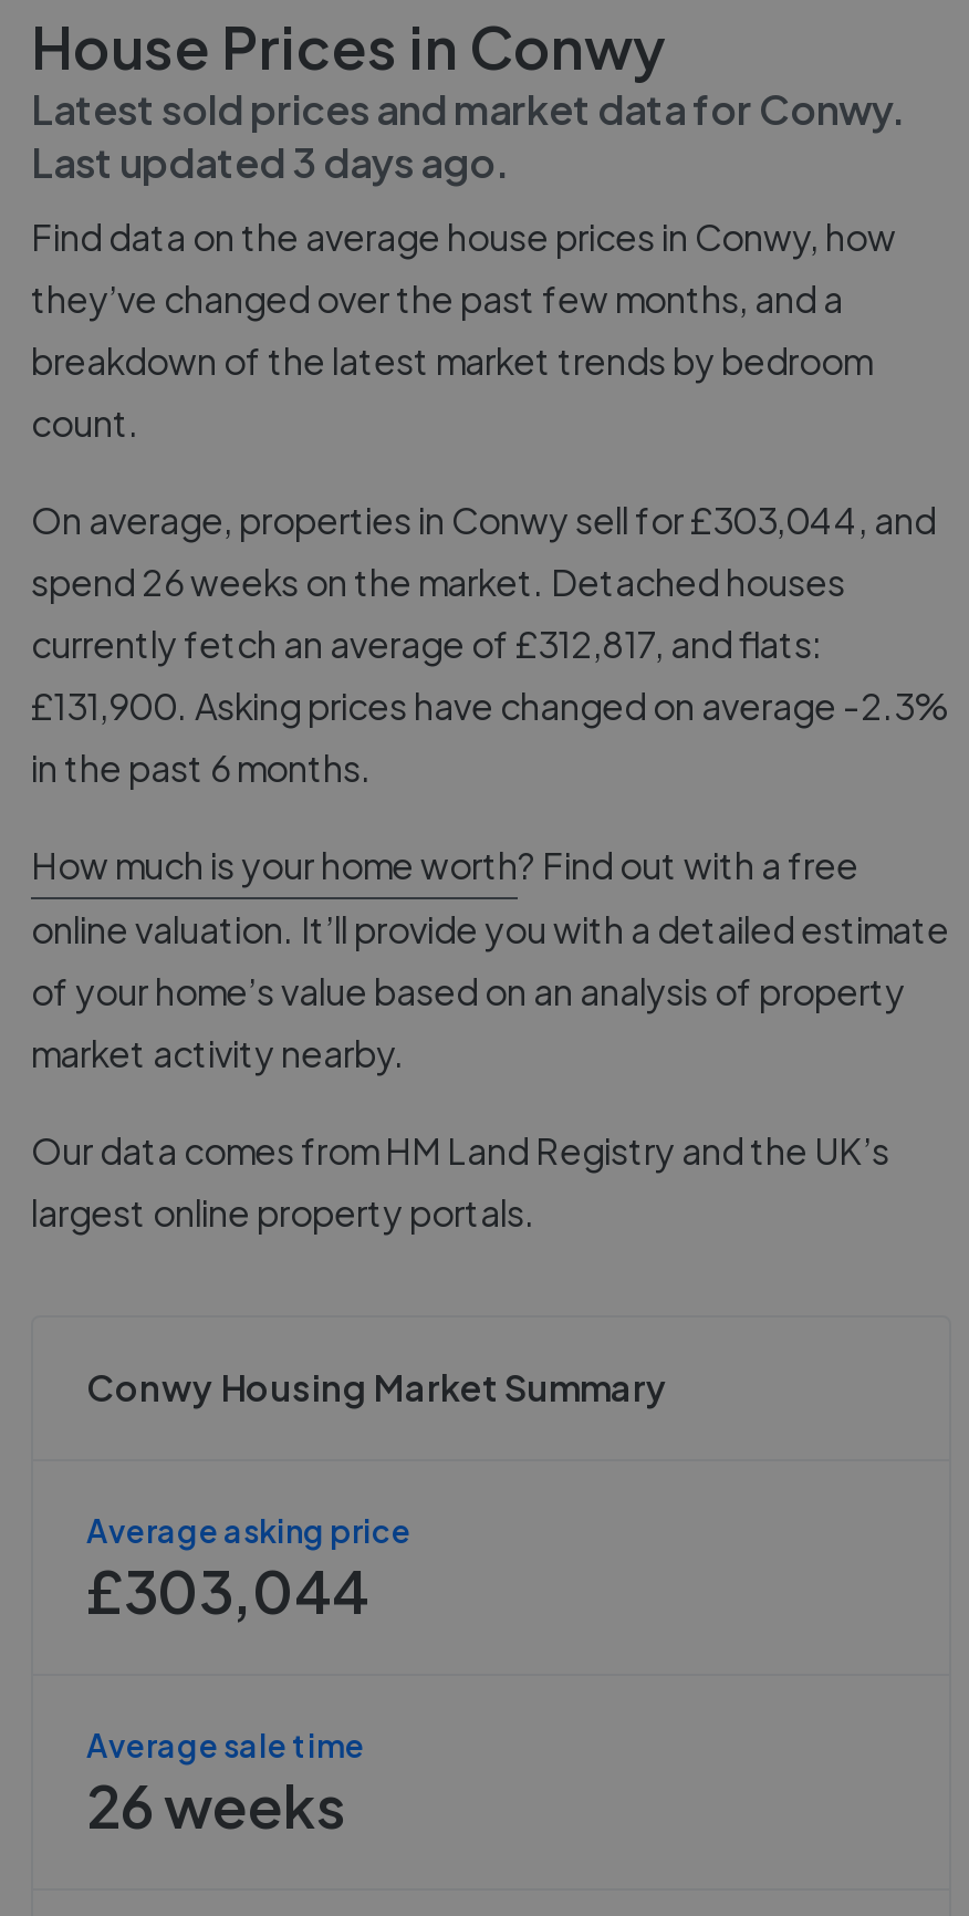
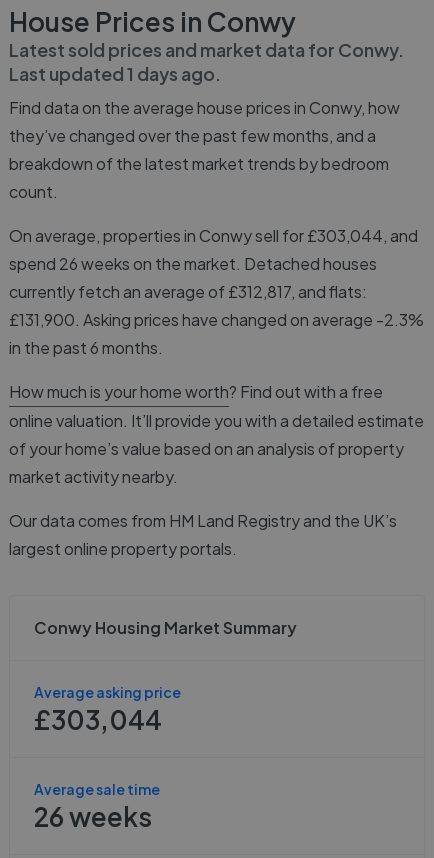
[31,136,509,187] Last updated 3 days ago. -> [9,62,221,85] Last updated 1 days ago.

